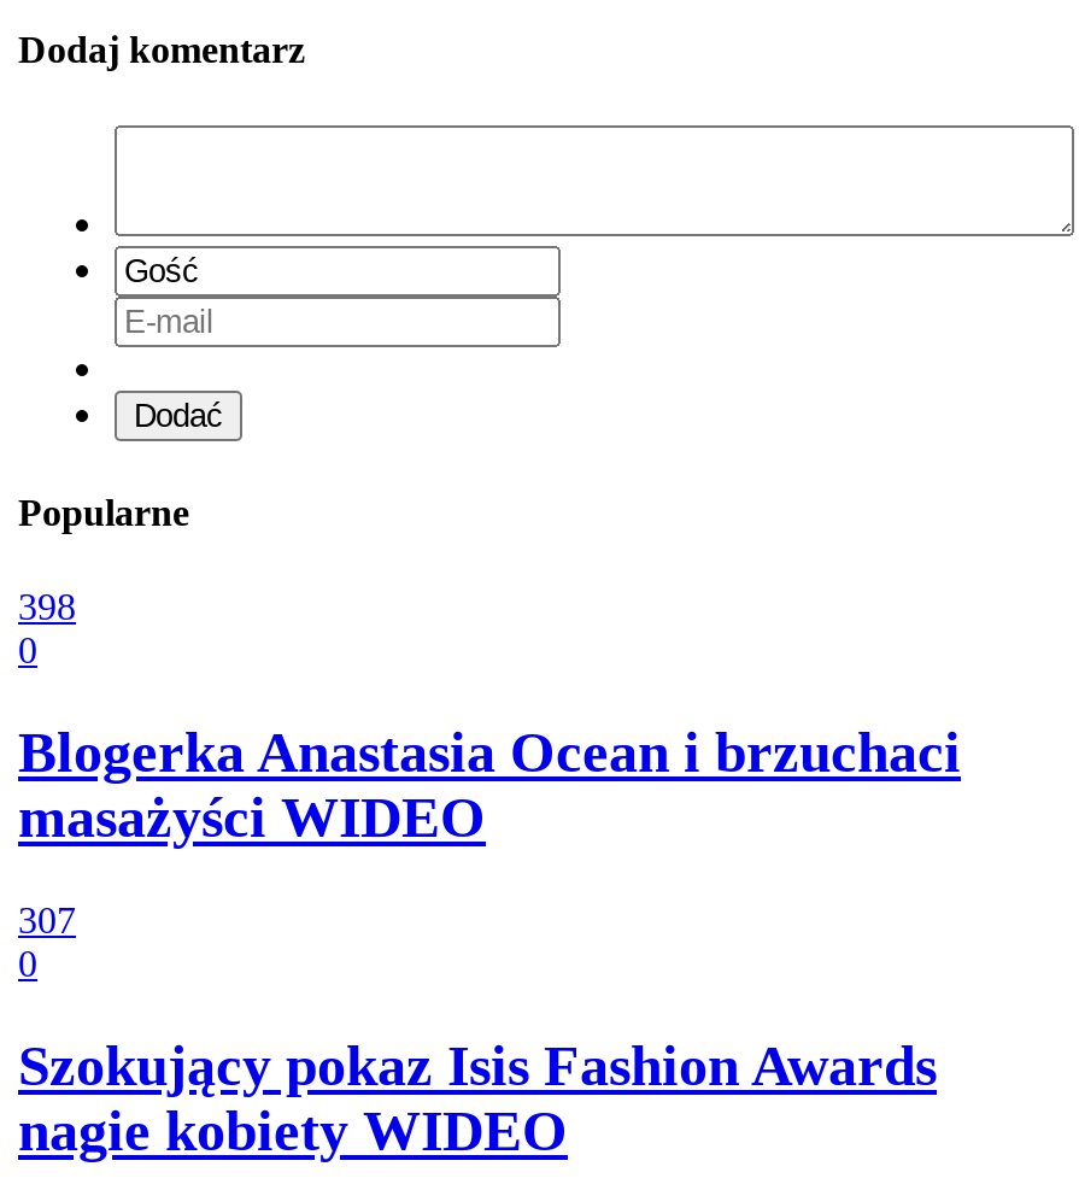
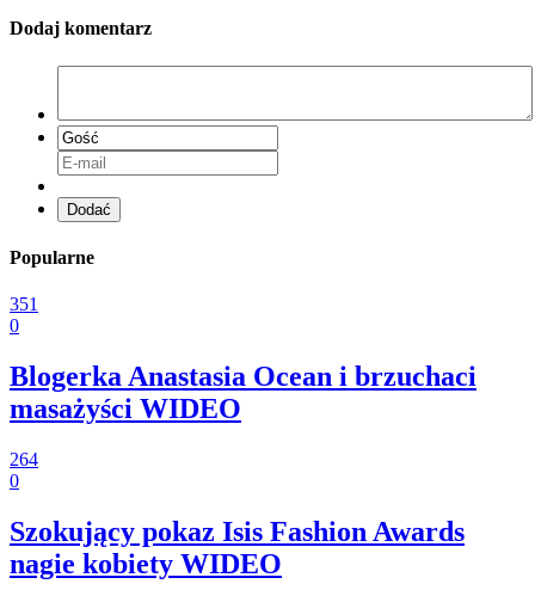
[18,586,76,627] 398 -> [10,294,38,314] 351
[18,899,76,940] 307 -> [10,449,38,469] 264

